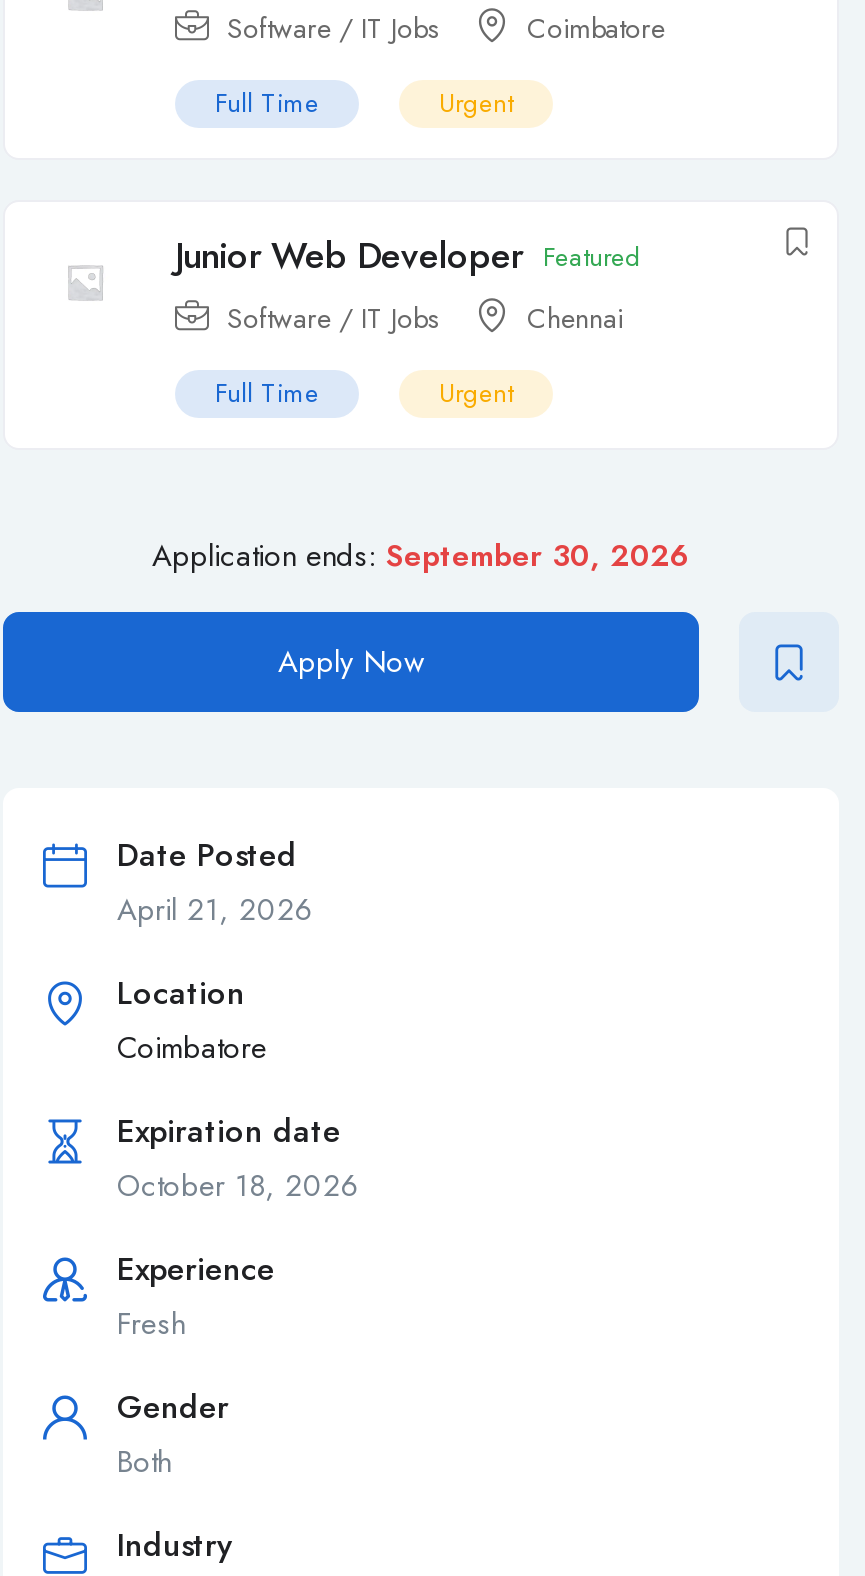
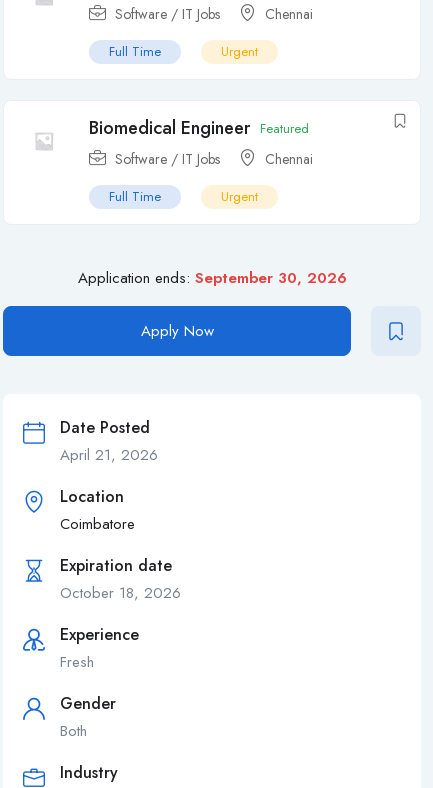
[527,9,665,49] Coimbatore -> [265,4,313,24] Chennai
[175,231,641,283] Junior Web Developer Featured -> [89,115,309,141] Biomedical Engineer Featured

